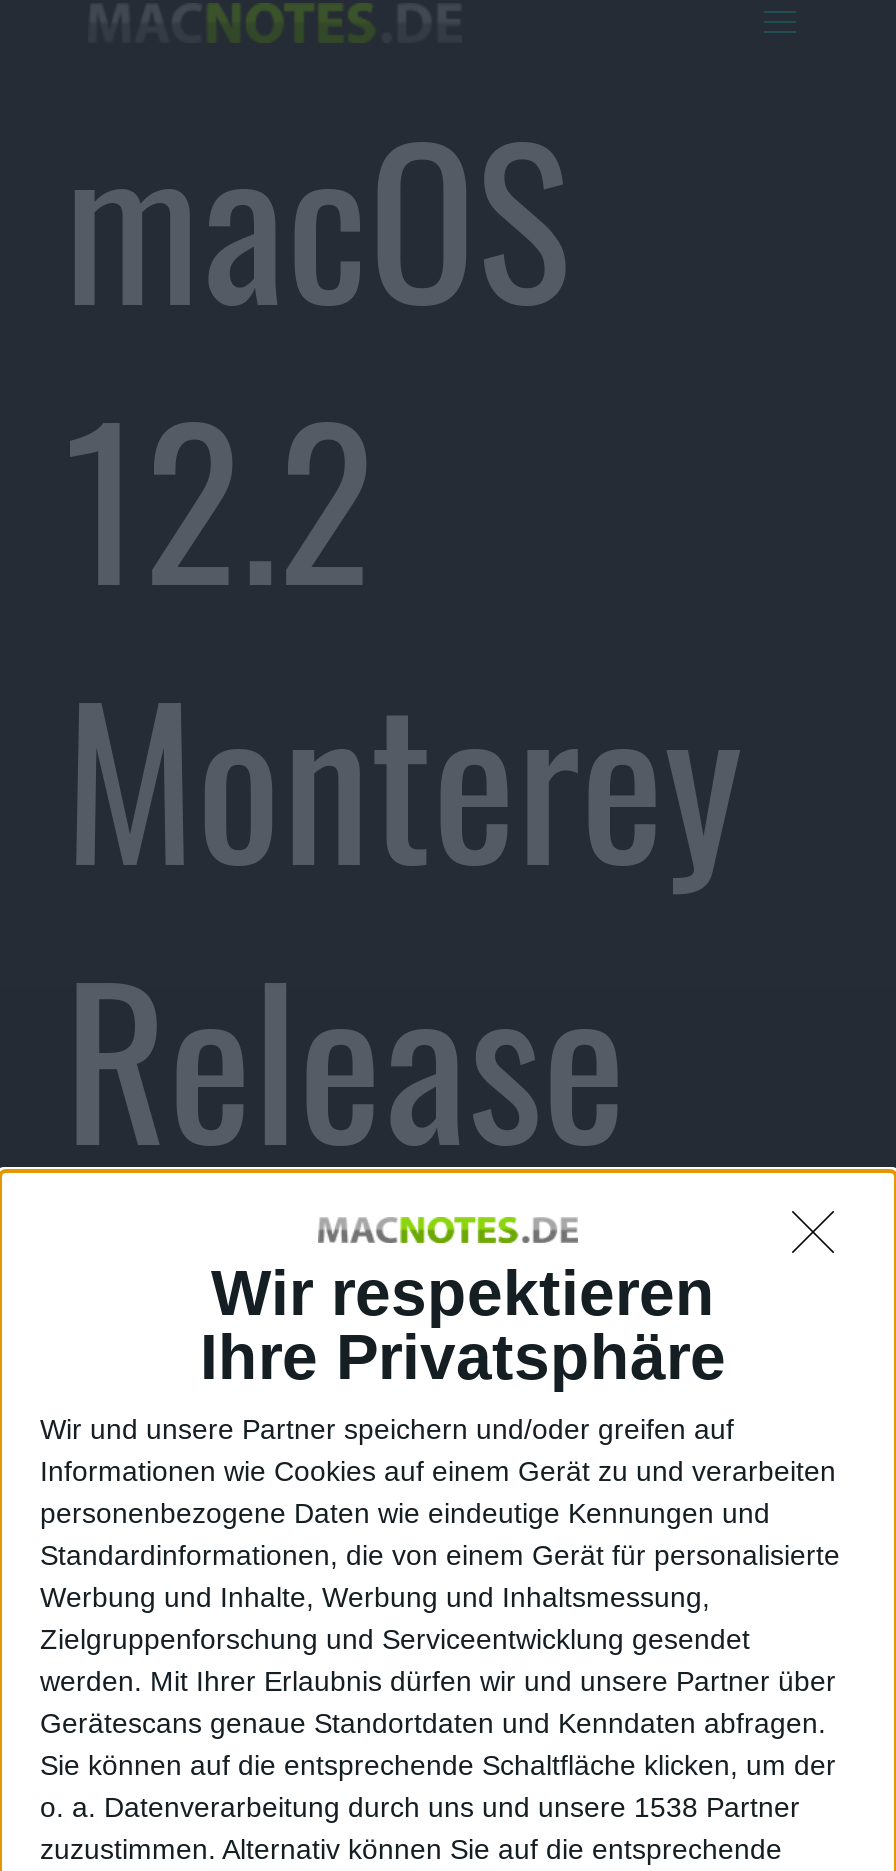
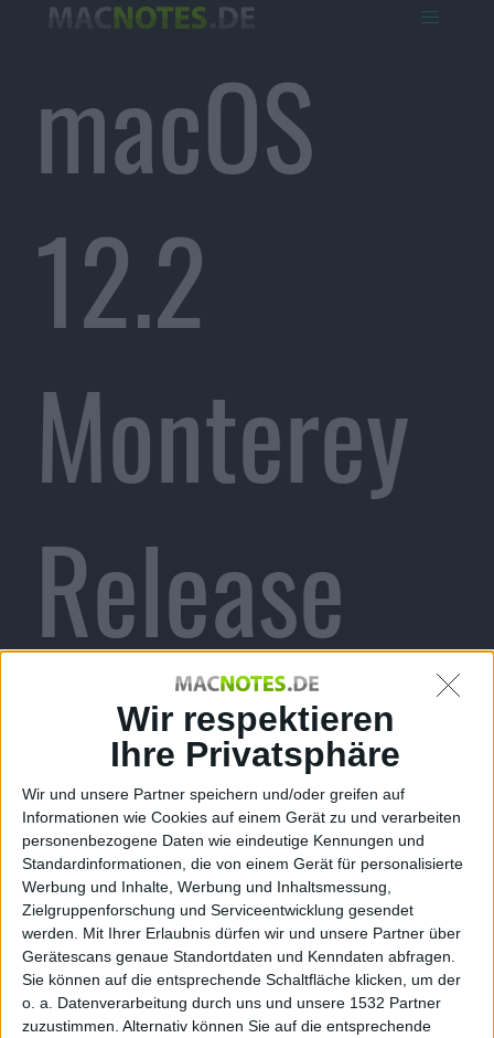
[40,1791,800,1823] o. a. Datenverarbeitung durch uns und unsere 1538 Partner -> [22,994,441,1011] o. a. Datenverarbeitung durch uns und unsere 1532 Partner

